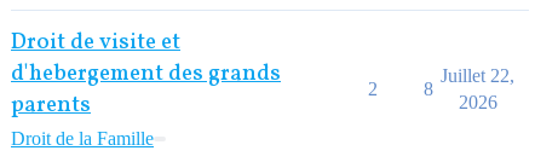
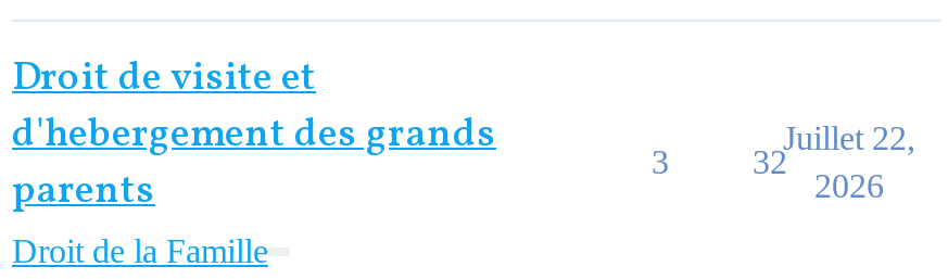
[367,79,377,99] 2 -> [652,143,669,180] 3
[424,79,433,99] 8 -> [753,143,787,180] 32

